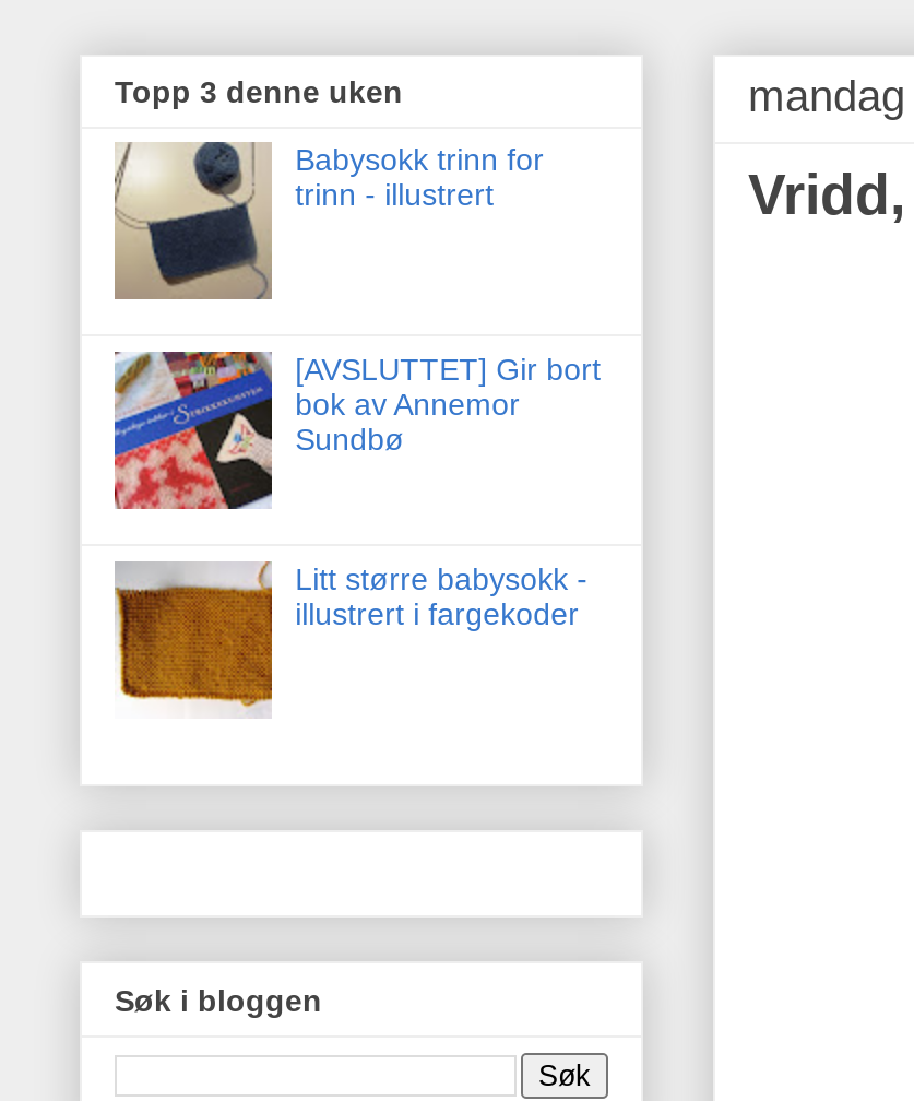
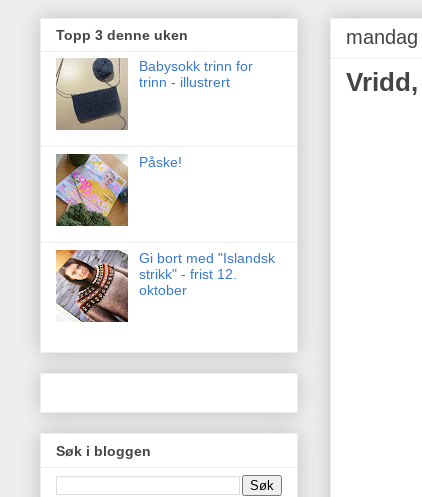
[112,350,601,511] [image] | [AVSLUTTET] Gir bort | bok av Annemor | Sundbø -> [55,153,182,227] [image] | Påske!
[115,561,588,719] [image] | Litt større babysokk - | illustrert i fargekoder -> [55,249,275,323] [image] | Gi bort med "Islandsk | strikk" - frist 12. | oktober

